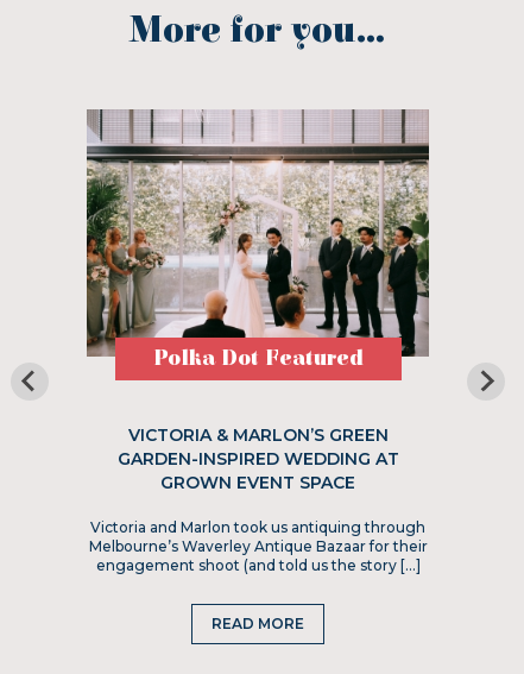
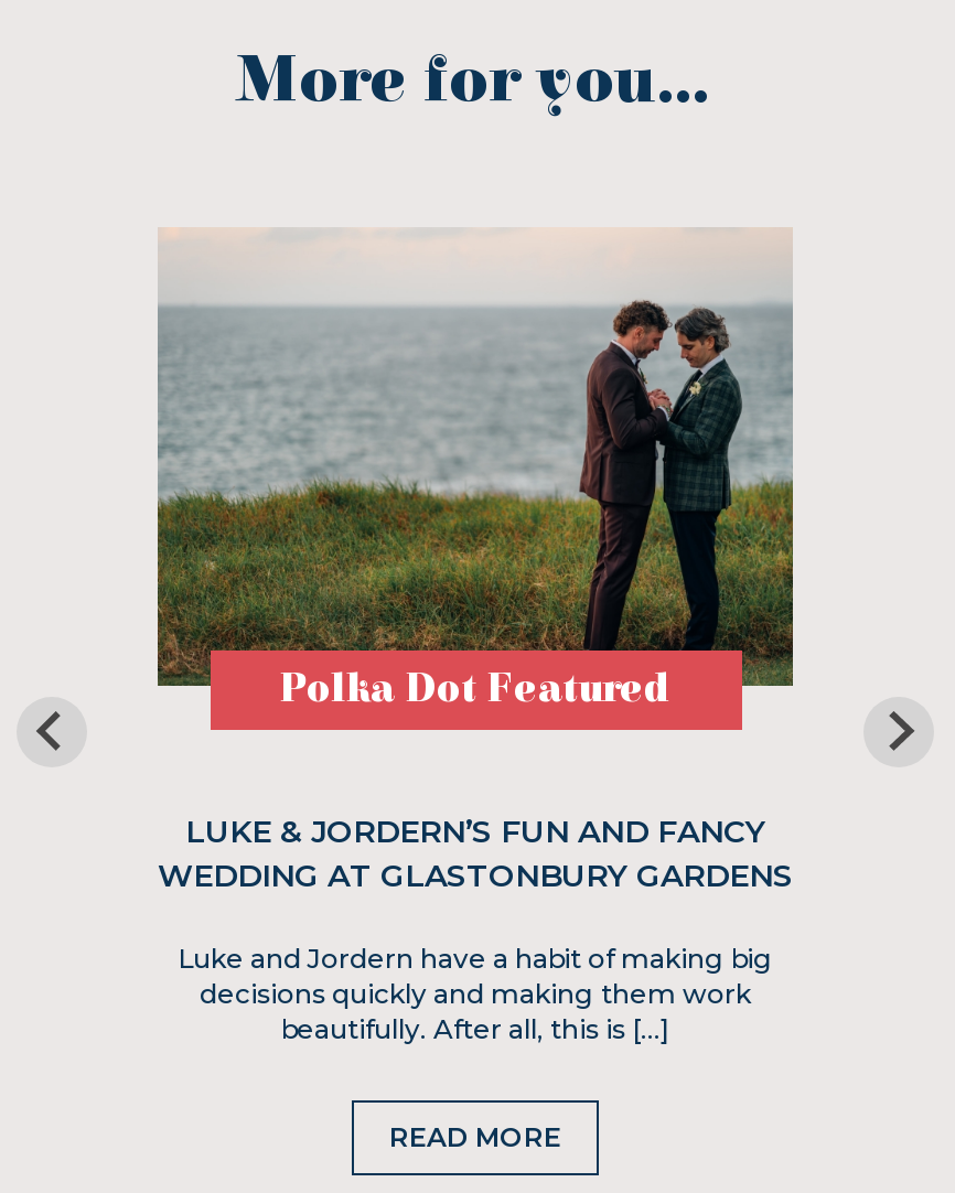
[87,108,430,357] [image] -> [158,226,793,687] [image]
[117,424,399,493] VICTORIA & MARLON’S GREEN | GARDEN-INSPIRED WEDDING AT | GROWN EVENT SPACE -> [158,810,793,894] LUKE & JORDERN’S FUN AND FANCY | WEDDING AT GLASTONBURY GARDENS
[89,518,427,574] Victoria and Marlon took us antiquing through | Melbourne’s Waverley Antique Bazaar for their | engagement shoot (and told us the story […] -> [178,940,773,1044] Luke and Jordern have a habit of making big | decisions quickly and making them work | beautifully. After all, this is […]

